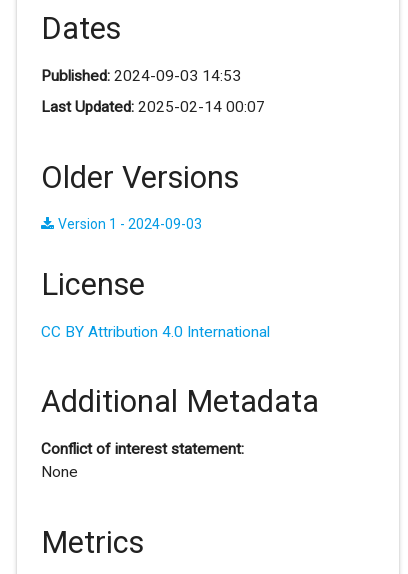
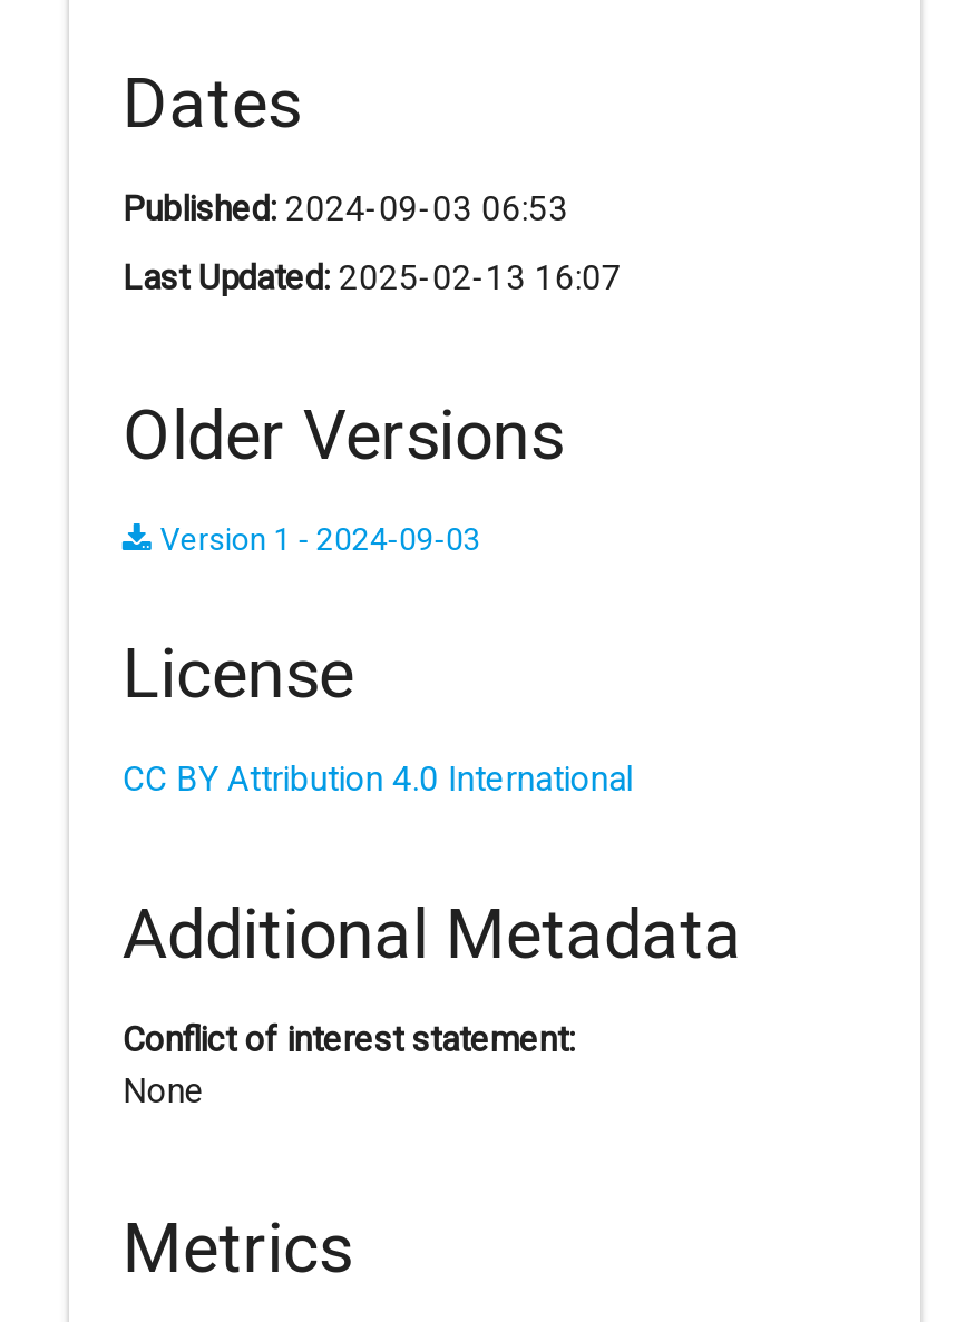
[41,67,241,85] Published: 2024-09-03 14:53 -> [122,189,568,229] Published: 2024-09-03 06:53
[41,98,265,116] Last Updated: 2025-02-14 00:07 -> [122,259,622,299] Last Updated: 2025-02-13 16:07

